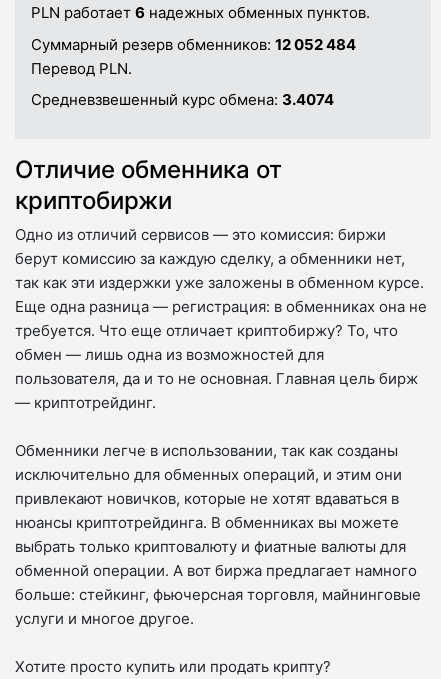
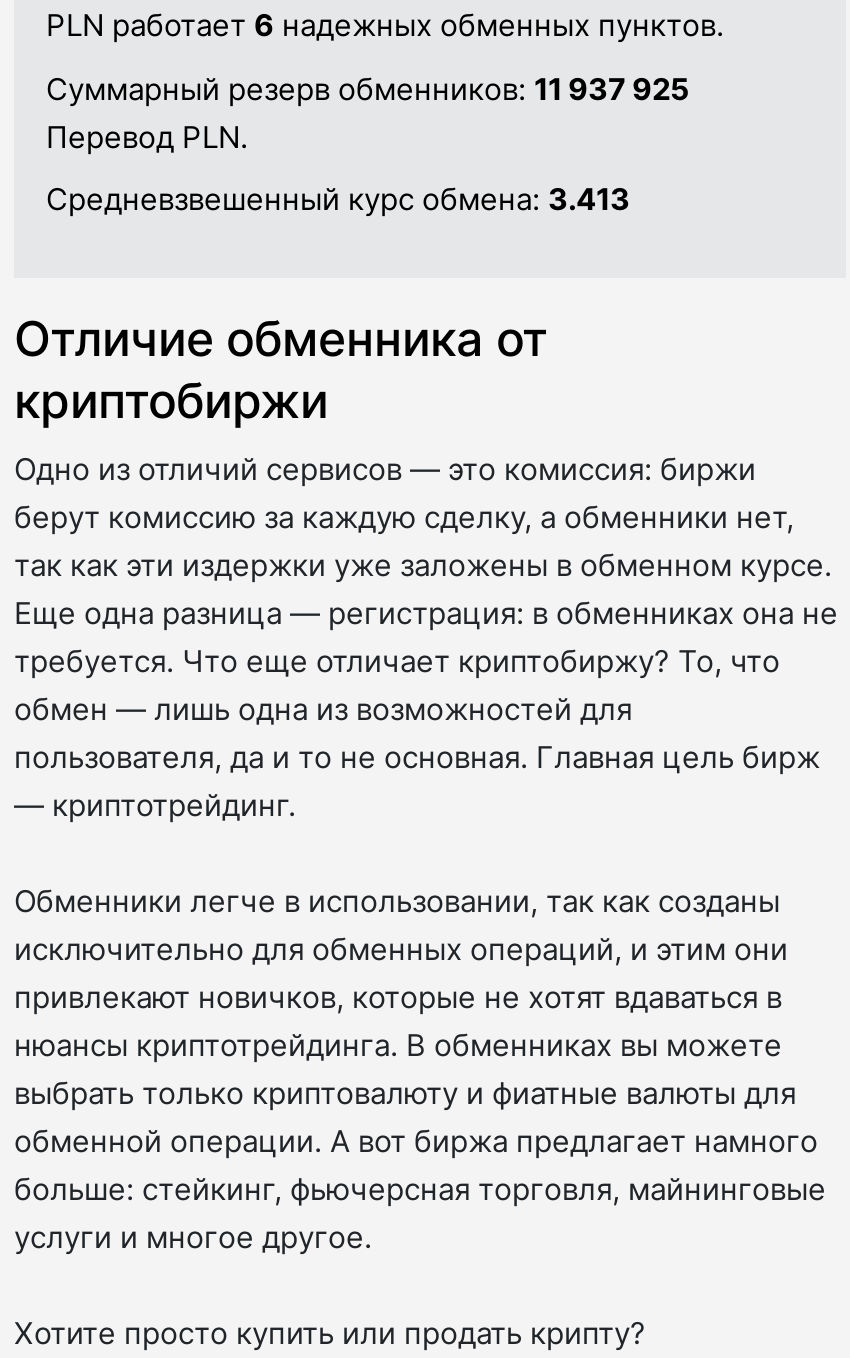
[31,35,356,54] Суммарный резерв обменников: 12 052 484 -> [46,70,690,108] Суммарный резерв обменников: 11 937 925
[31,90,334,109] Средневзвешенный курс обмена: 3.4074 -> [46,181,630,219] Средневзвешенный курс обмена: 3.413

